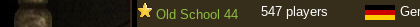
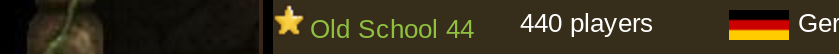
[155,4,327,22] Old School 44 547 players -> [310,8,654,44] Old School 44 440 players

